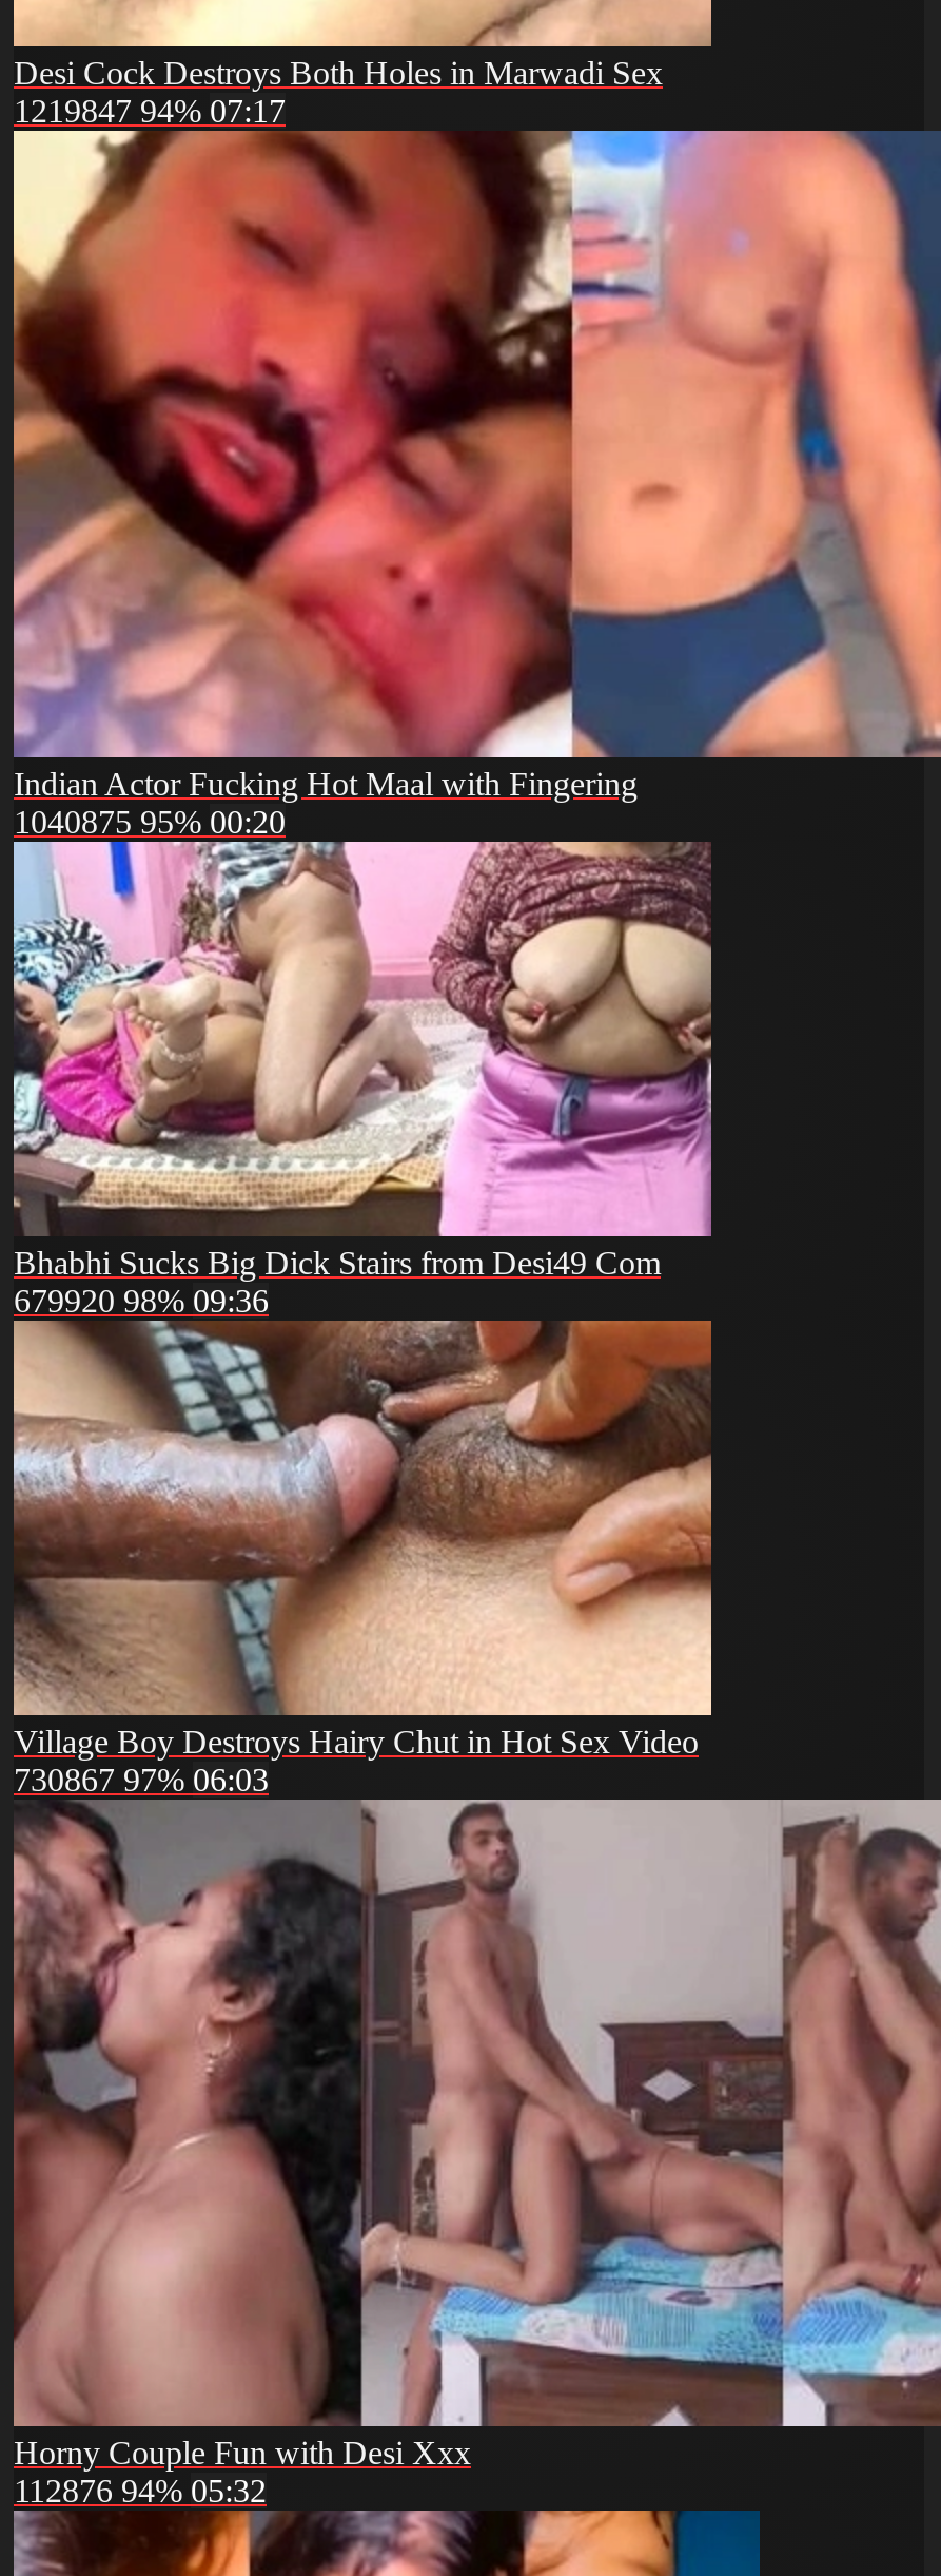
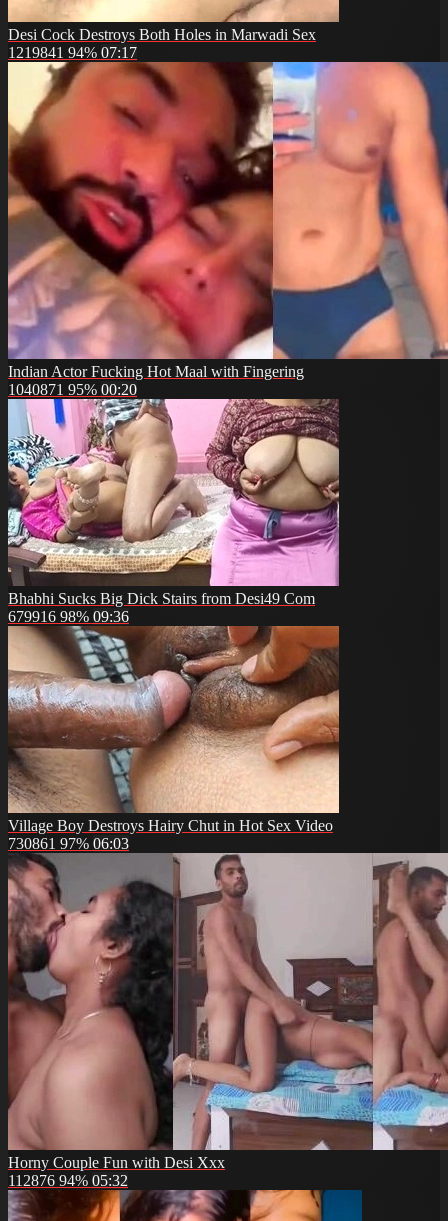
[14,93,286,128] 1219847 94% 07:17 -> [8,44,137,61] 1219841 94% 07:17
[14,804,286,839] 1040875 95% 00:20 -> [8,381,137,398] 1040871 95% 00:20
[14,1283,269,1318] 679920 98% 09:36 -> [8,608,129,625] 679916 98% 09:36
[14,1761,269,1797] 730867 97% 06:03 -> [8,835,129,852] 730861 97% 06:03

